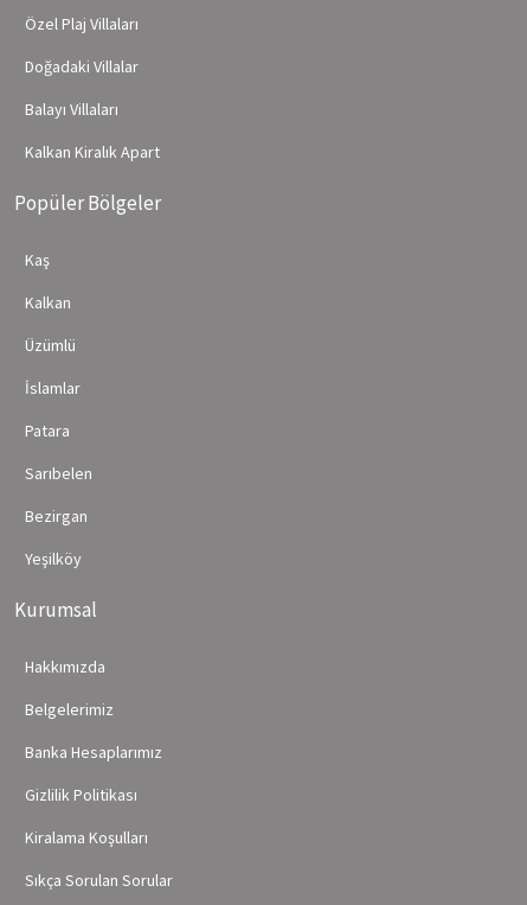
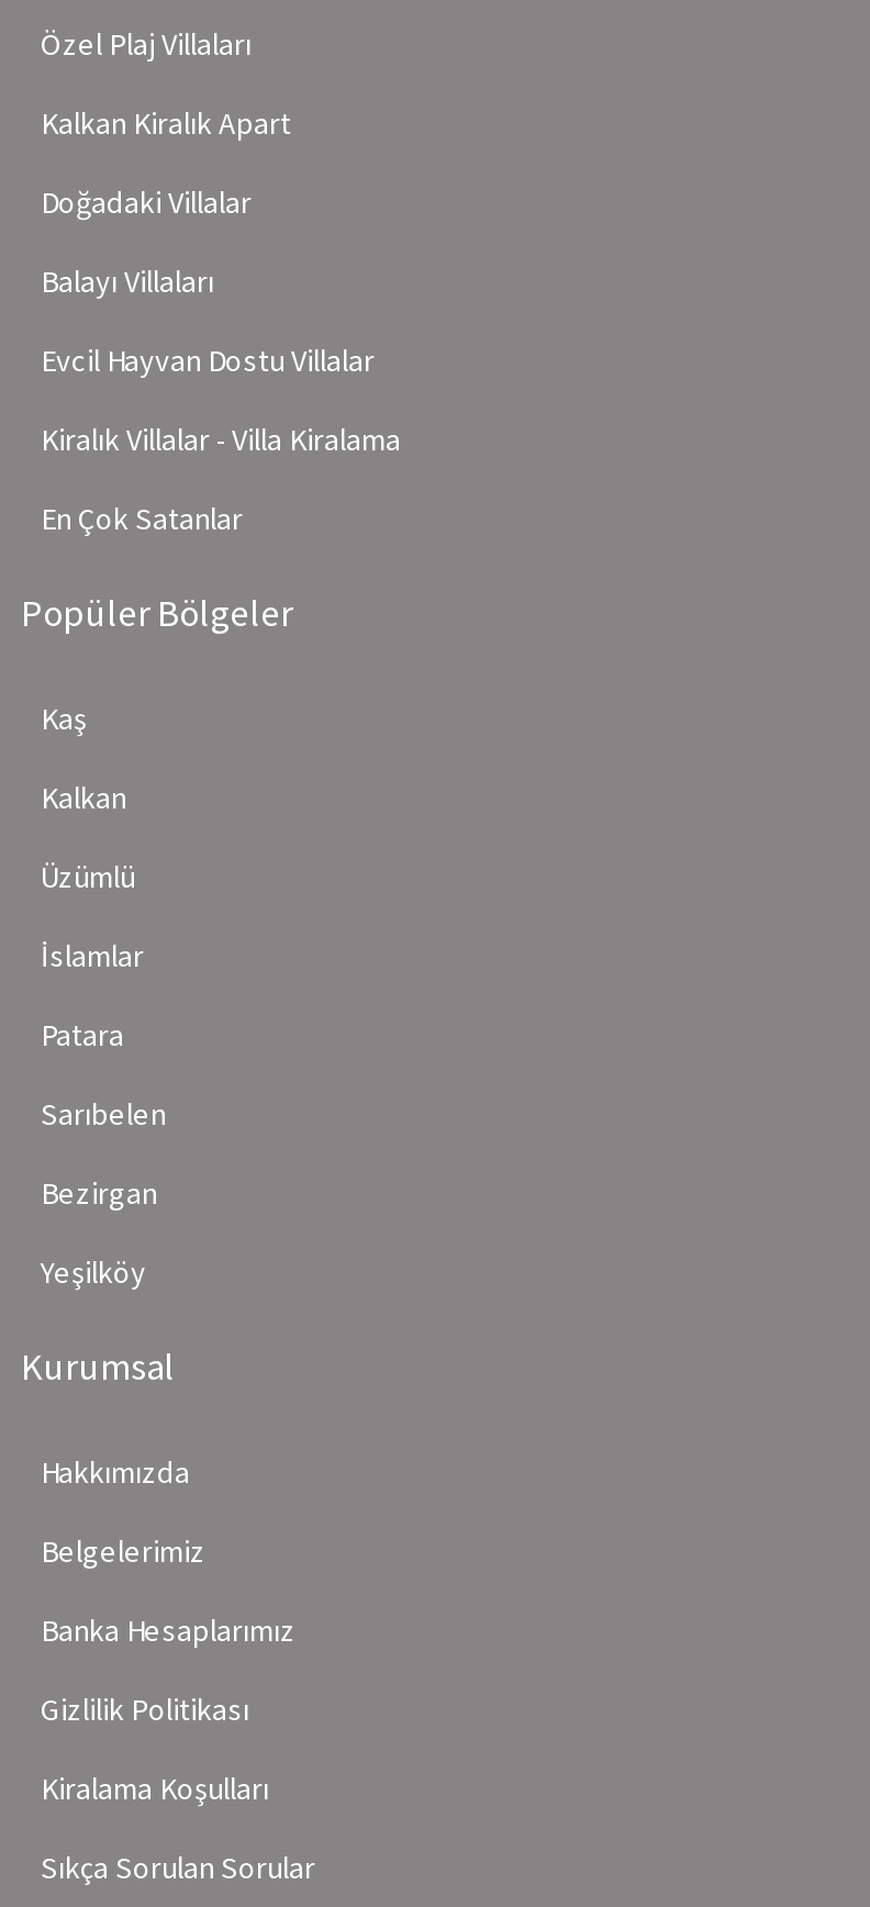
none -> [41,341,401,538] Evcil Hayvan Dostu Villalar | Kiralık Villalar - Villa Kiralama | En Çok Satanlar
moved [25,141,160,163] -> [41,103,291,143]: Kalkan Kiralık Apart

